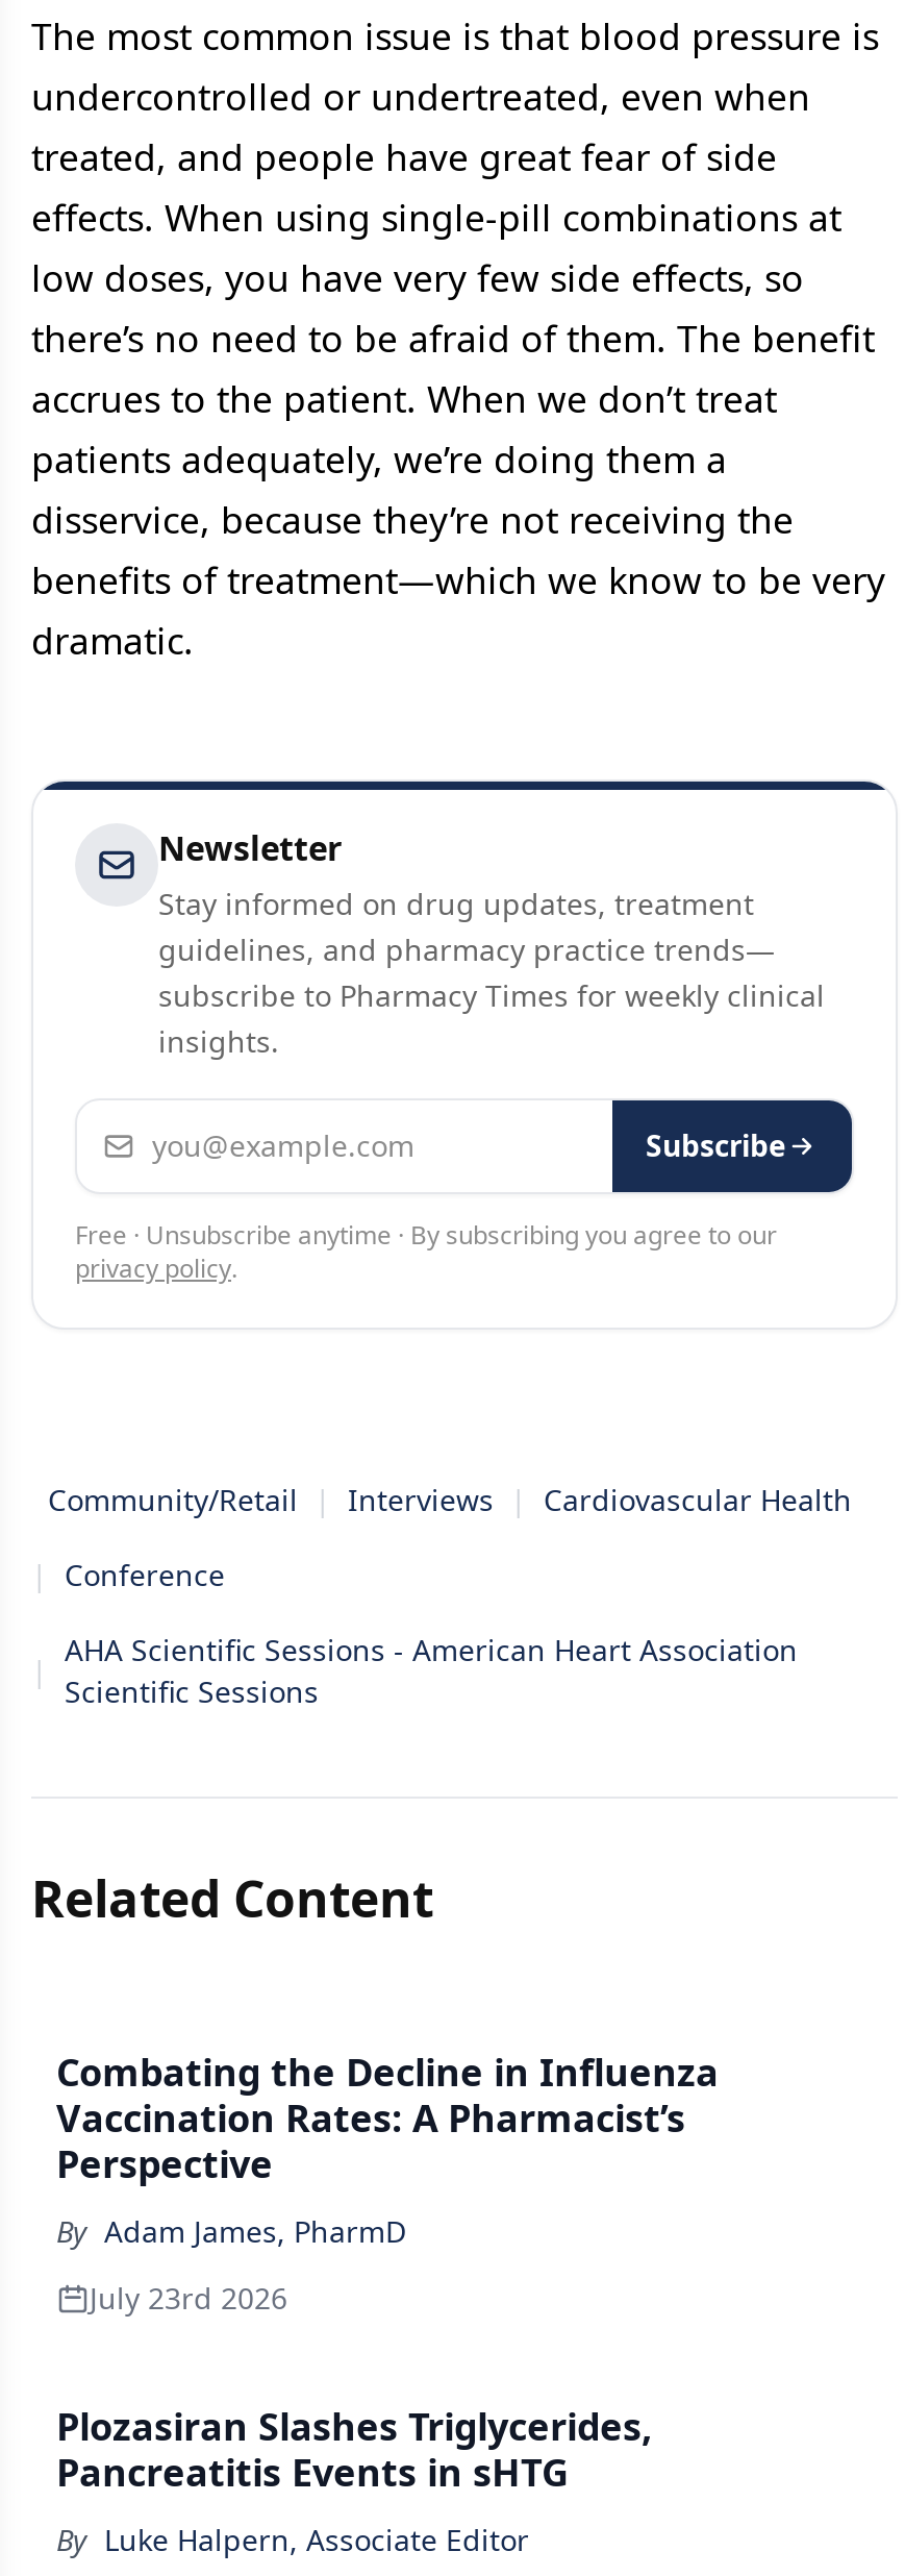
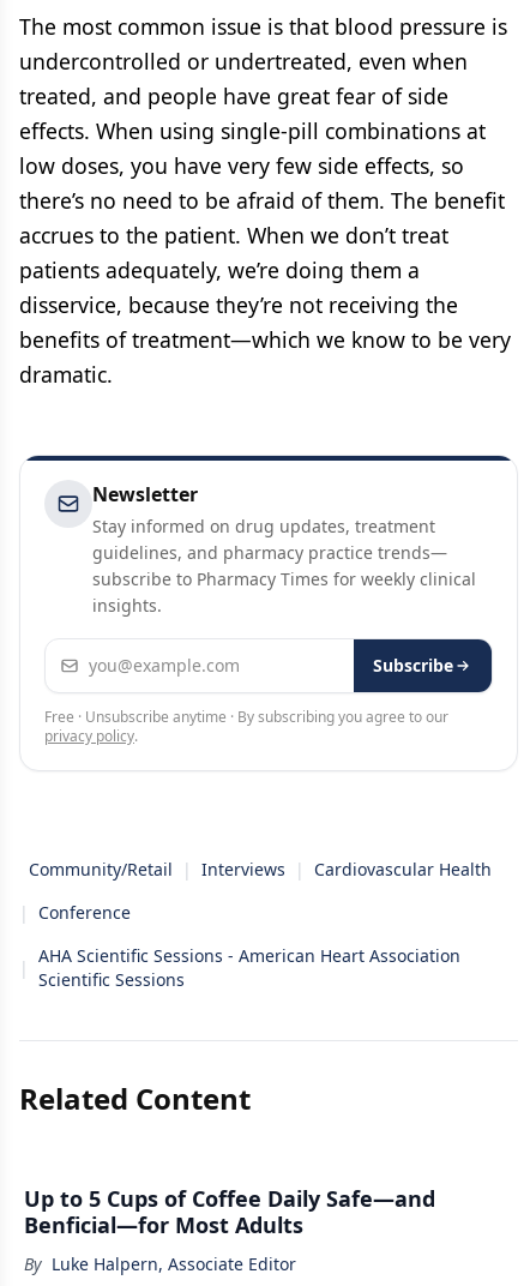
[56,2047,719,2497] Combating the Decline in Influenza | Vaccination Rates: A Pharmacist’s | Perspective | By Adam James, PharmD | July 23rd 2026 | Plozasiran Slashes Triglycerides, | Pancreatitis Events in sHTG -> [24,1184,435,1239] Up to 5 Cups of Coffee Daily Safe—and | Benficial—for Most Adults

